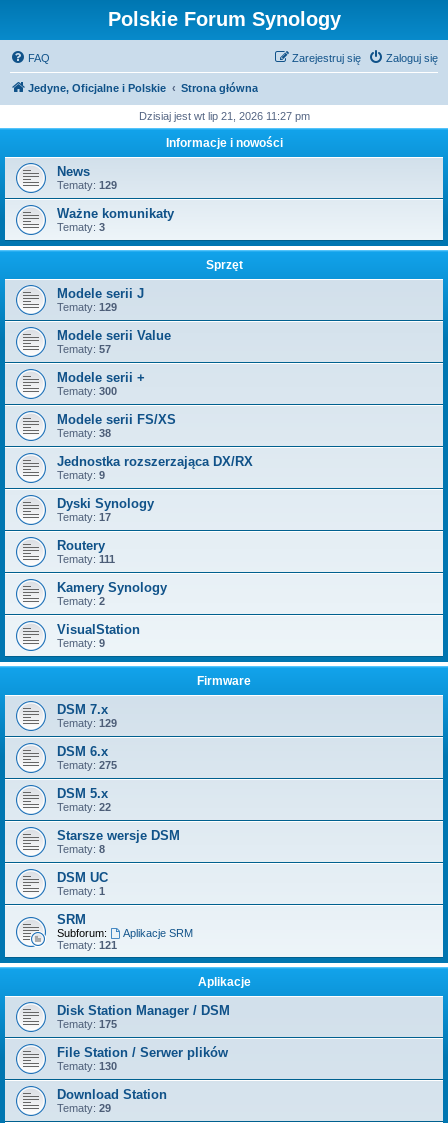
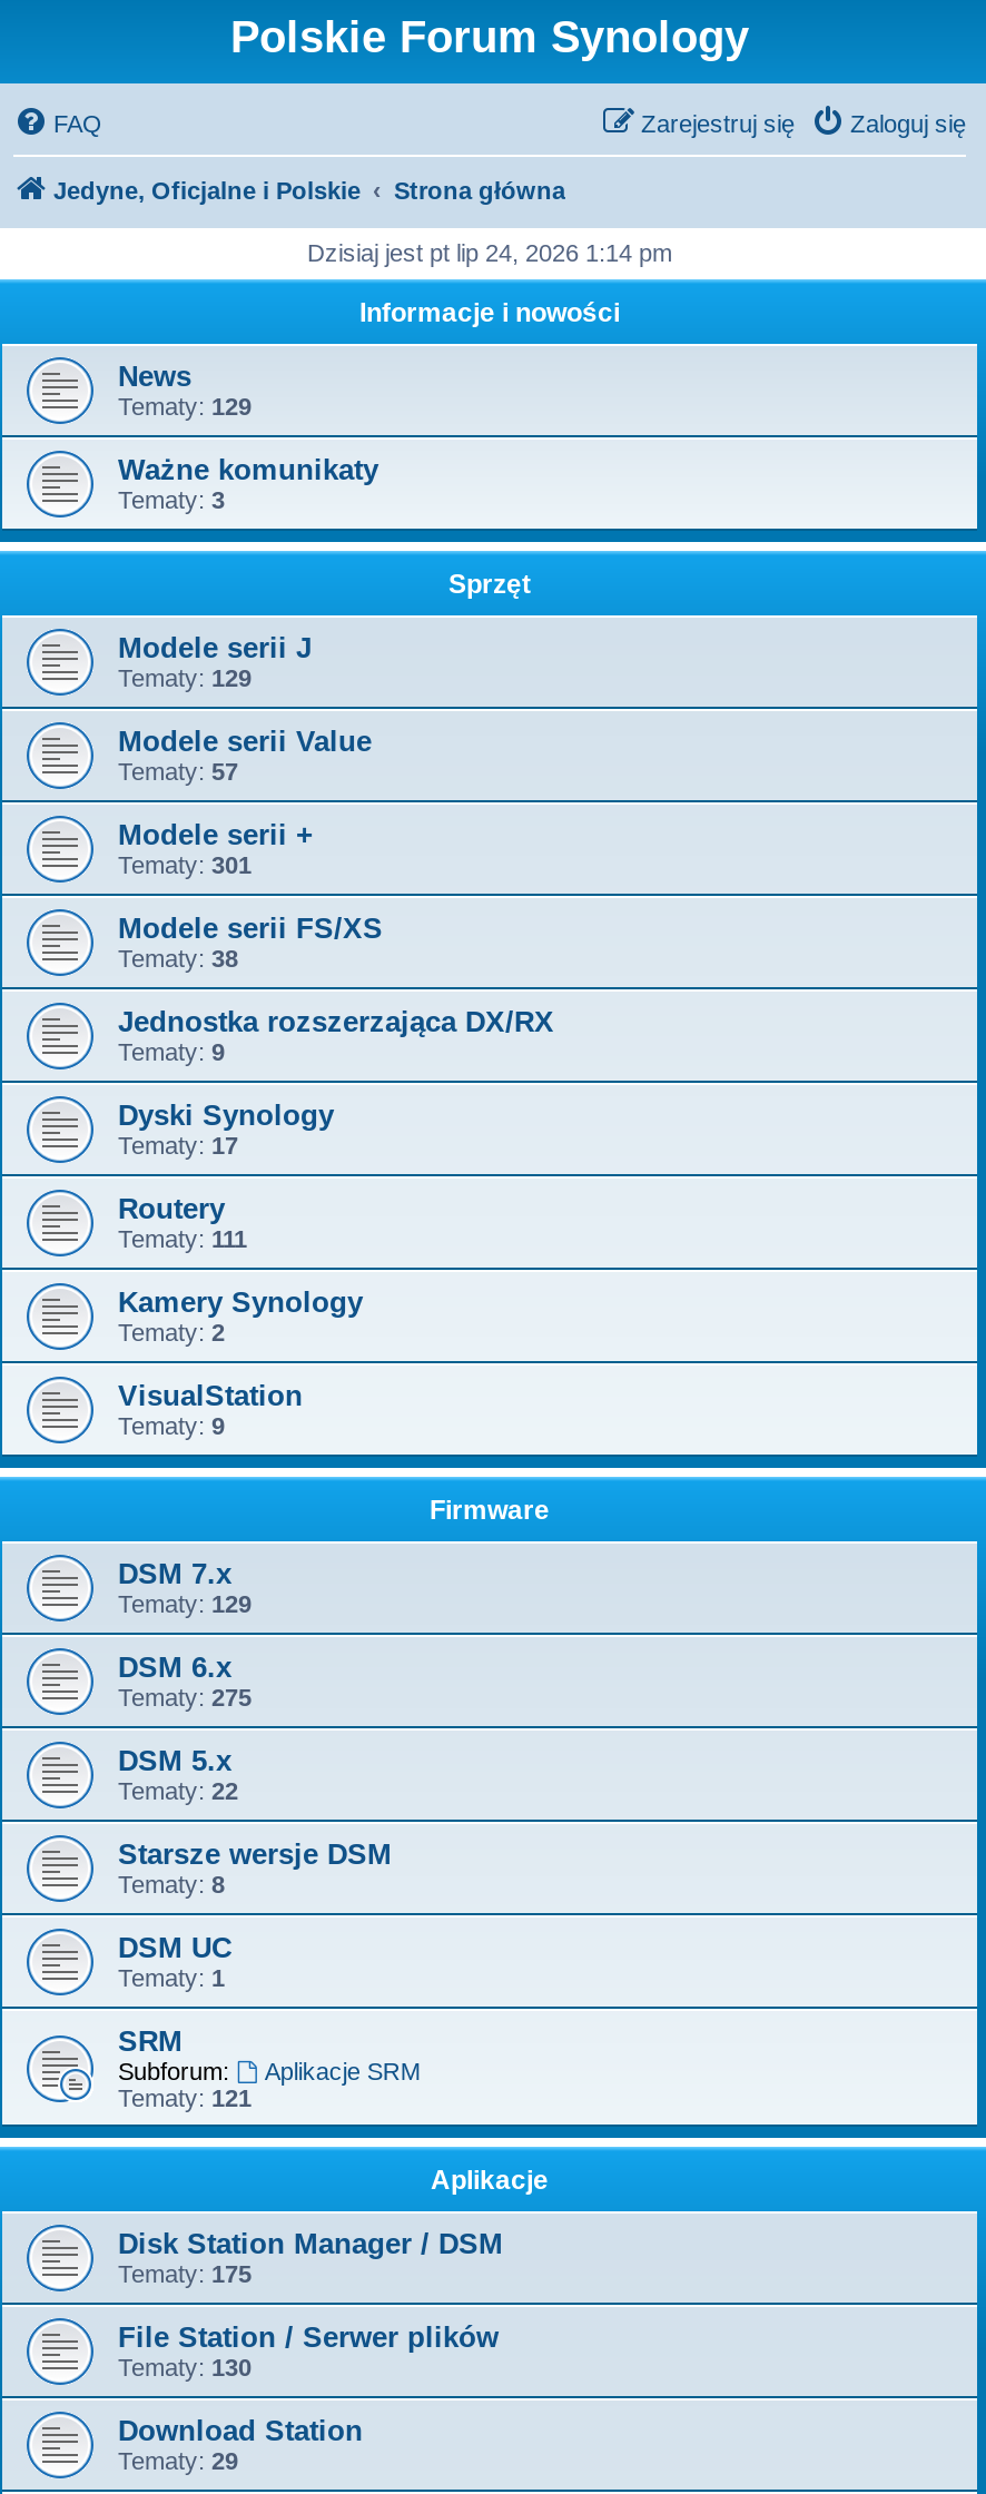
[138,110,309,122] Dzisiaj jest wt lip 21, 2026 11:27 pm -> [307,239,672,266] Dzisiaj jest pt lip 24, 2026 1:14 pm
[57,385,117,397] Tematy: 300 -> [118,851,252,878] Tematy: 301

